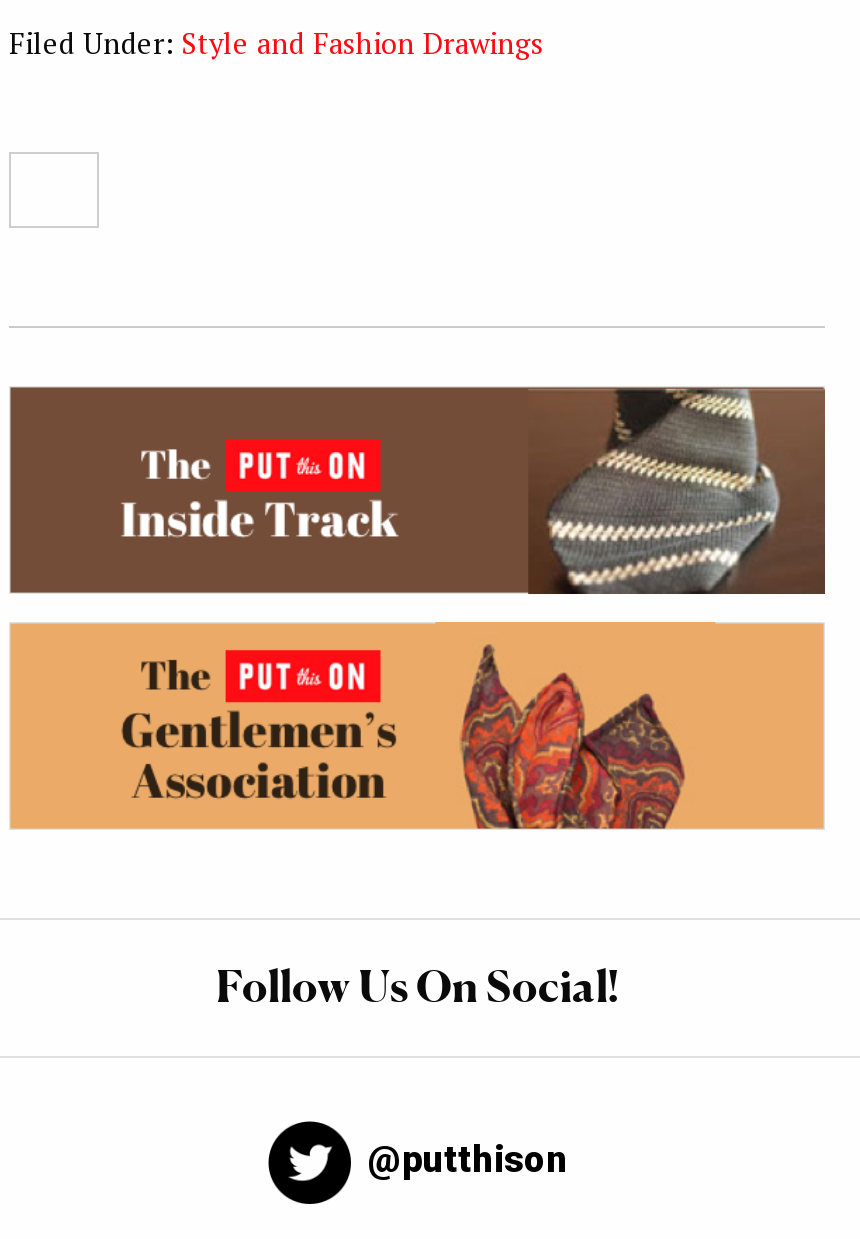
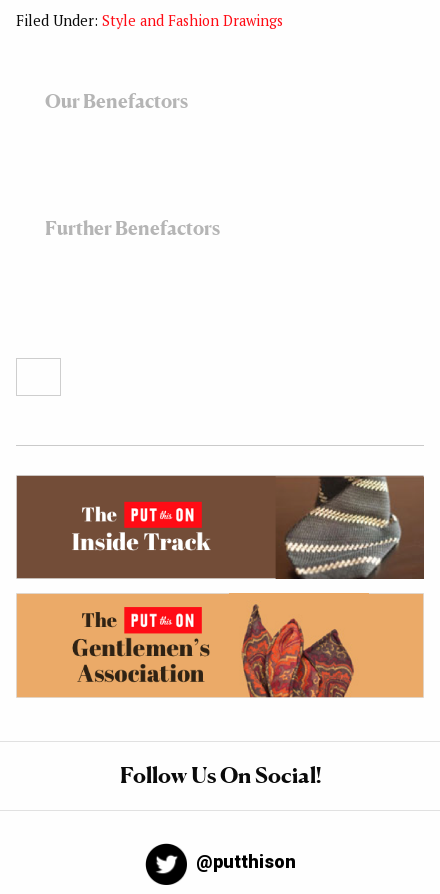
none -> [45,90,188,112] Our Benefactors
none -> [45,217,220,239] Further Benefactors

